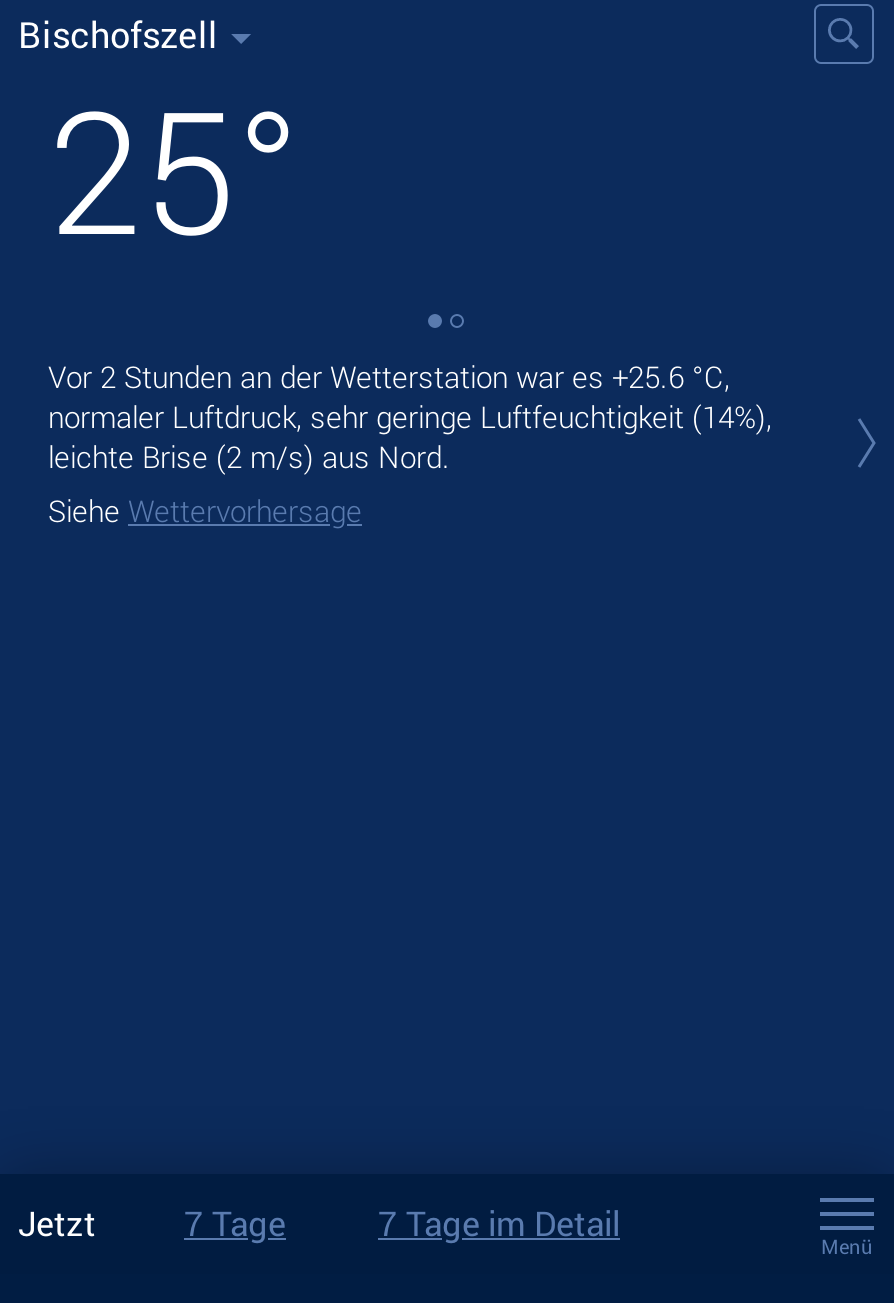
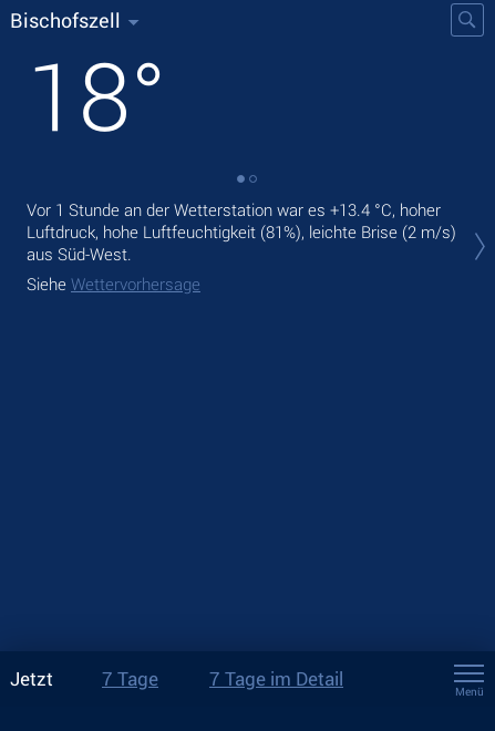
[48,56,772,476] 25° | Vor 2 Stunden an der Wetterstation war es +25.6 °C, | normaler Luftdruck, sehr geringe Luftfeuchtigkeit (14%), | leichte Brise (2 m/s) aus Nord. -> [27,32,456,265] 18° | Vor 1 Stunde an der Wetterstation war es +13.4 °C, hoher | Luftdruck, hohe Luftfeuchtigkeit (81%), leichte Brise (2 m/s) | aus Süd-West.

